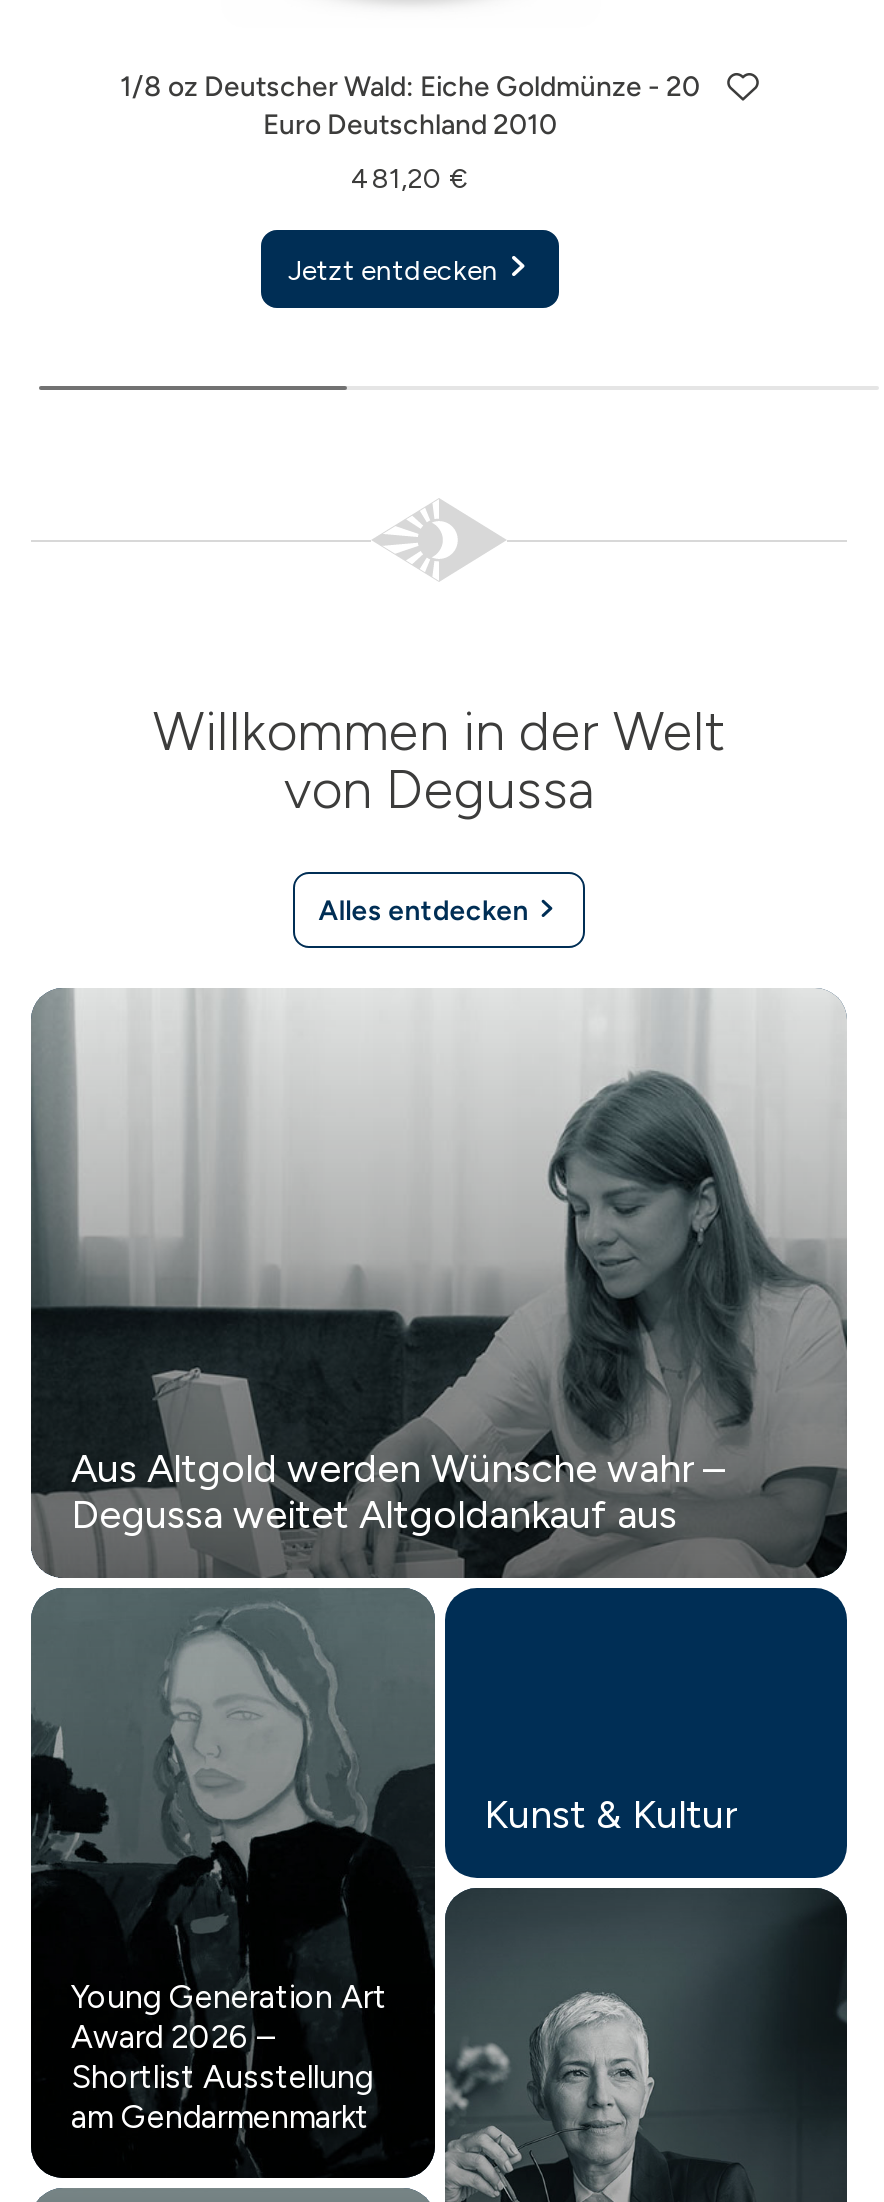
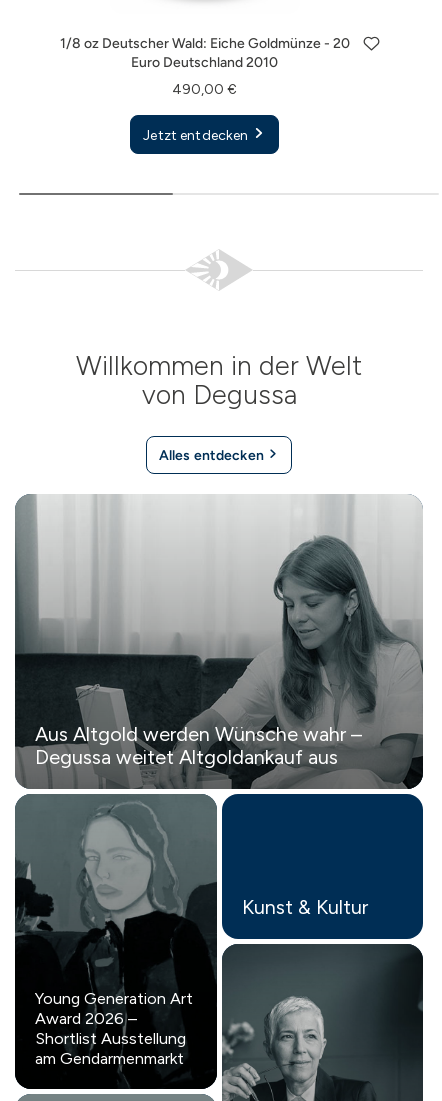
[351,162,469,196] 481,20 € -> [172,81,237,98] 490,00 €

